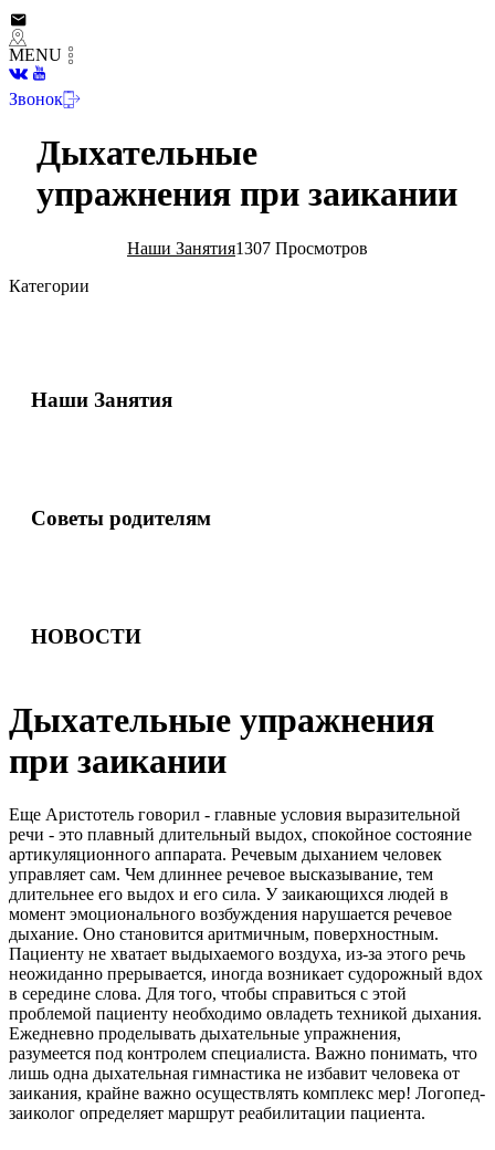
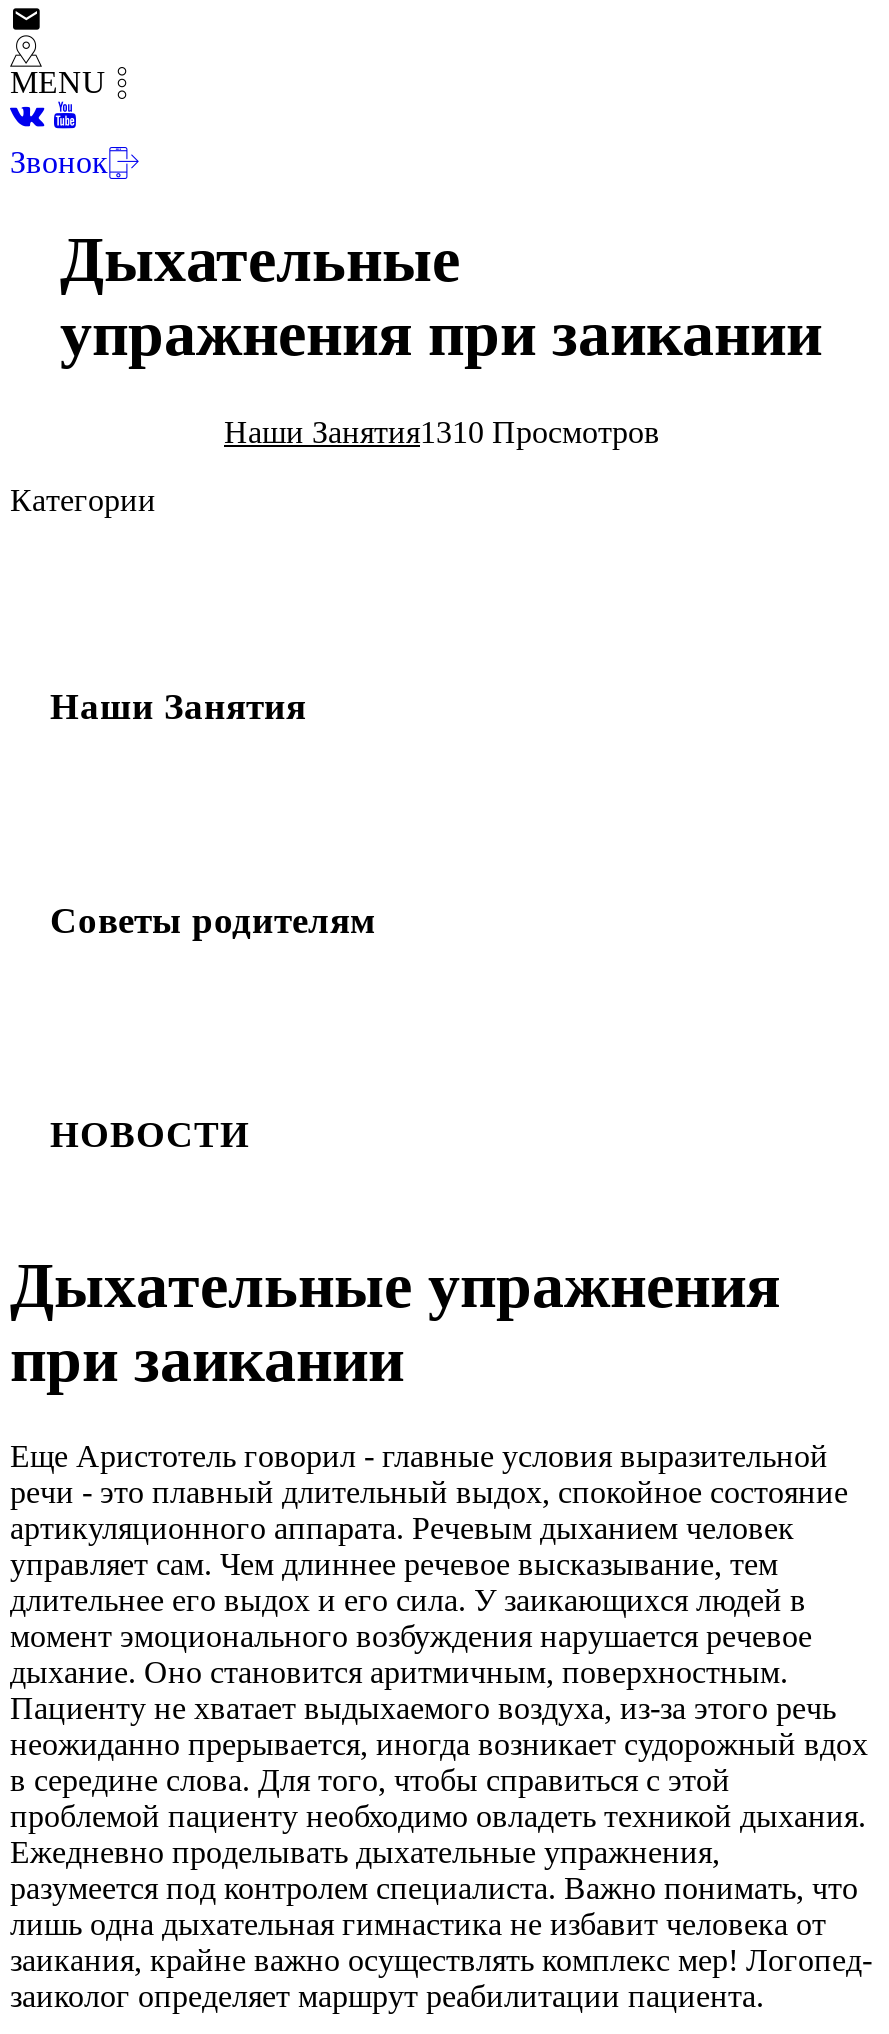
[127,239,368,258] Наши Занятия1307 Просмотров -> [224,415,660,449] Наши Занятия1310 Просмотров

